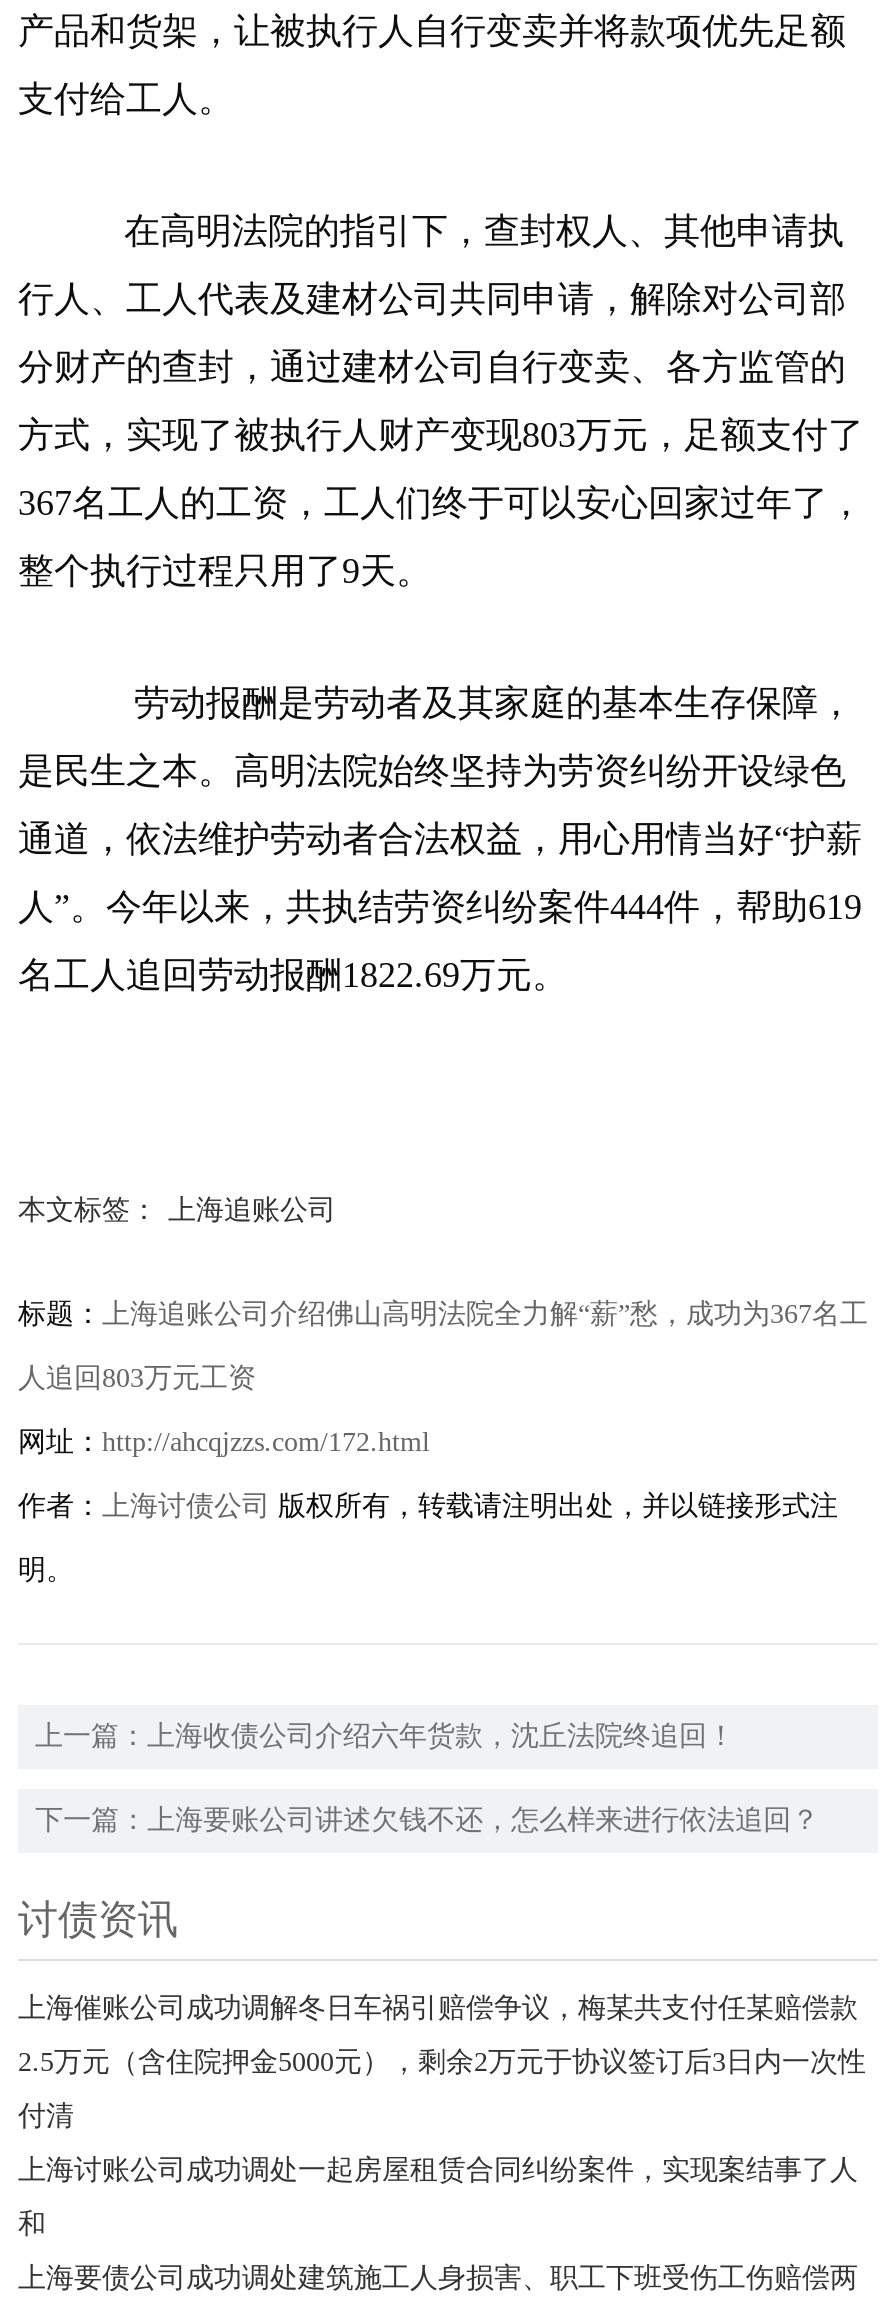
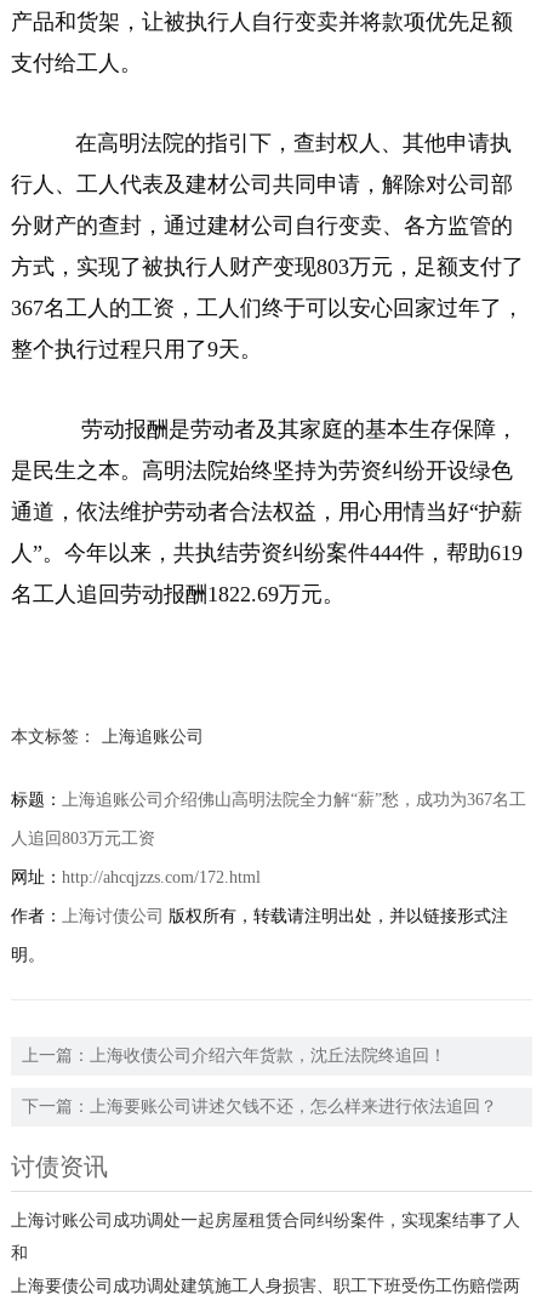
[18,1993,866,2131] 上海催账公司成功调解冬日车祸引赔偿争议，梅某共支付任某赔偿款 | 2.5万元（含住院押金5000元），剩余2万元于协议签订后3日内一次性 | 付清 -> none

